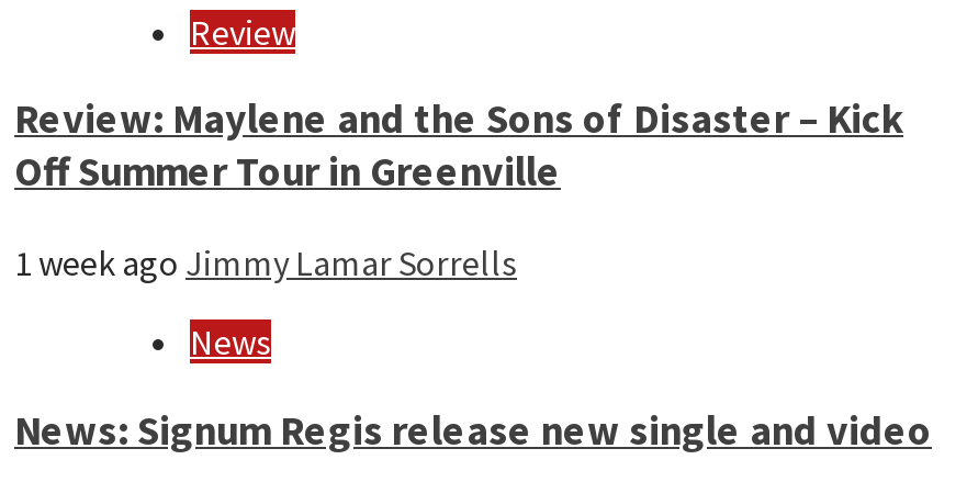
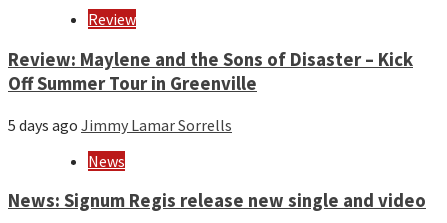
[14,241,517,285] 1 week ago Jimmy Lamar Sorrells -> [8,115,232,135] 5 days ago Jimmy Lamar Sorrells

